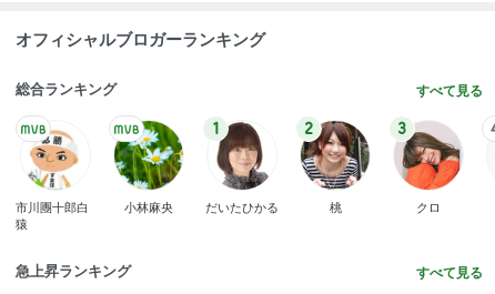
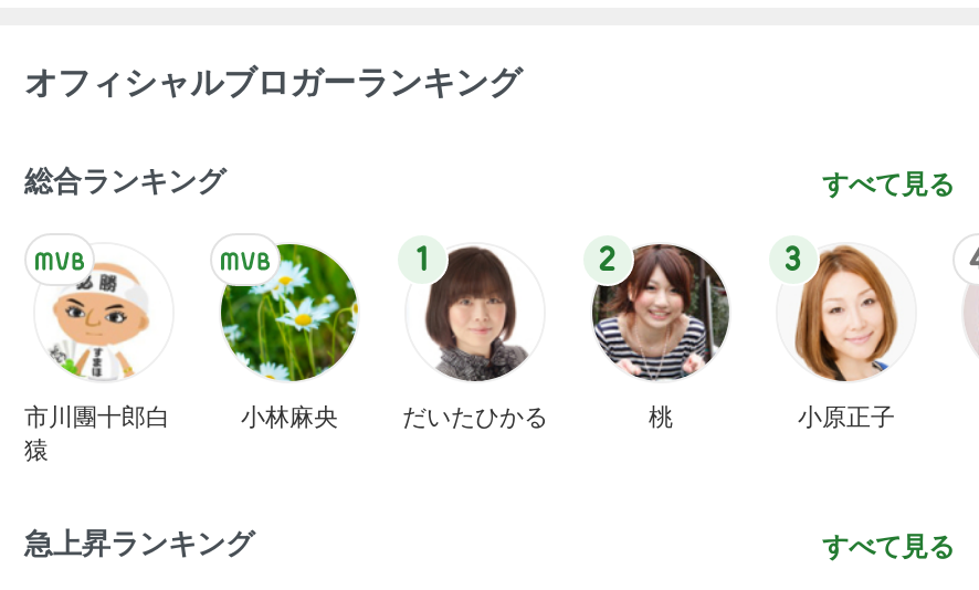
[395,122,462,214] [image] | クロ -> [782,244,910,430] [image] | 小原正子

